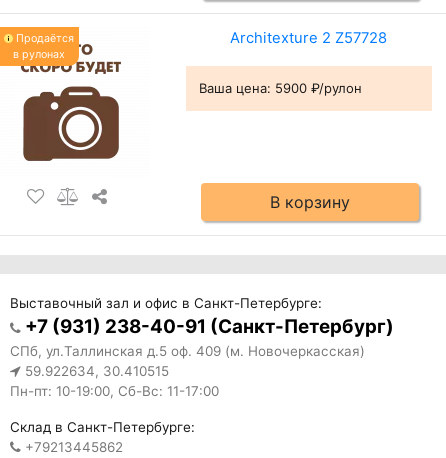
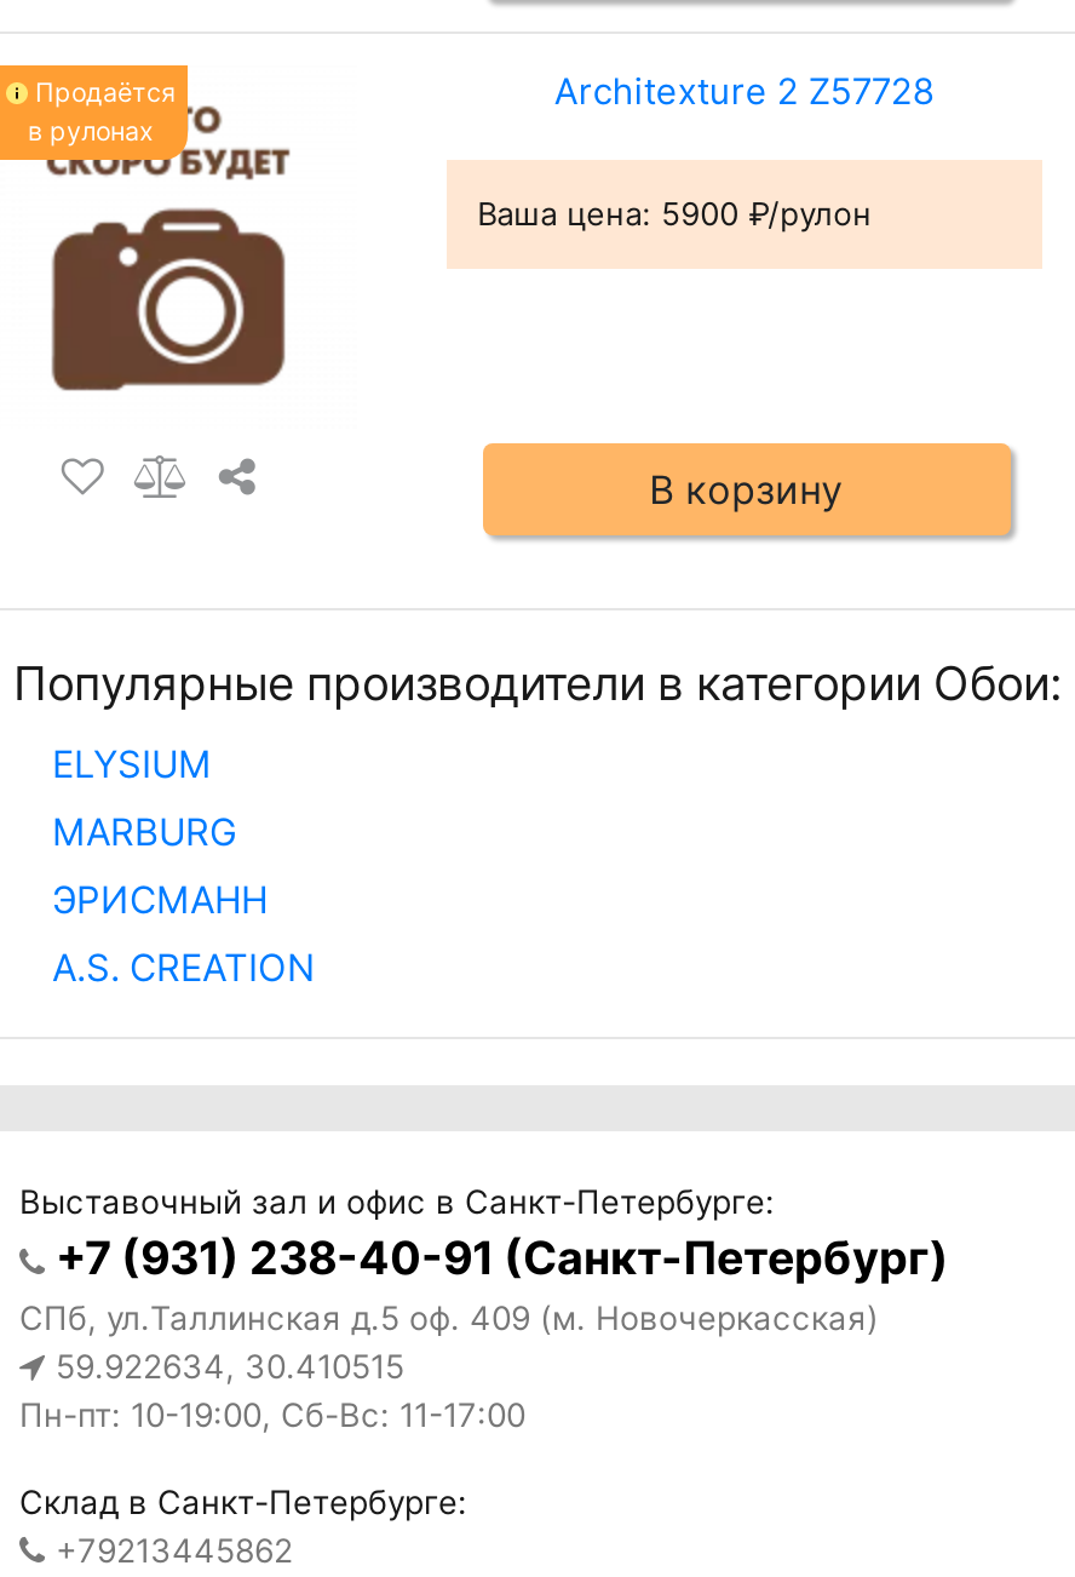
none -> [13,654,1062,990] Популярные производители в категории Обои: | ELYSIUM | MARBURG | ЭРИСМАНН | A.S. CREATION

